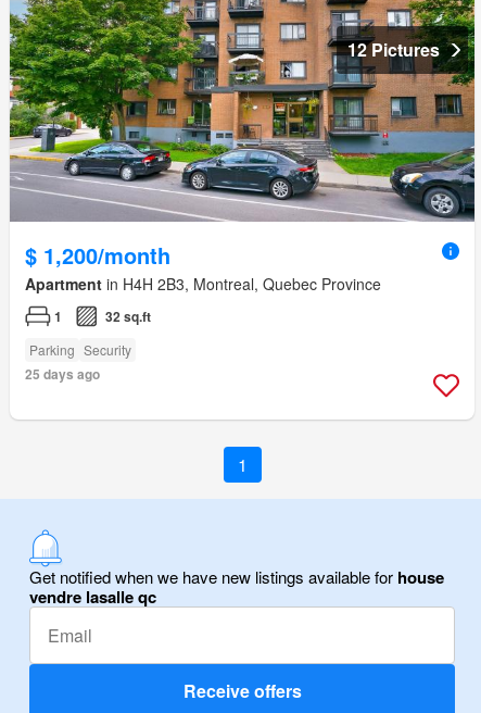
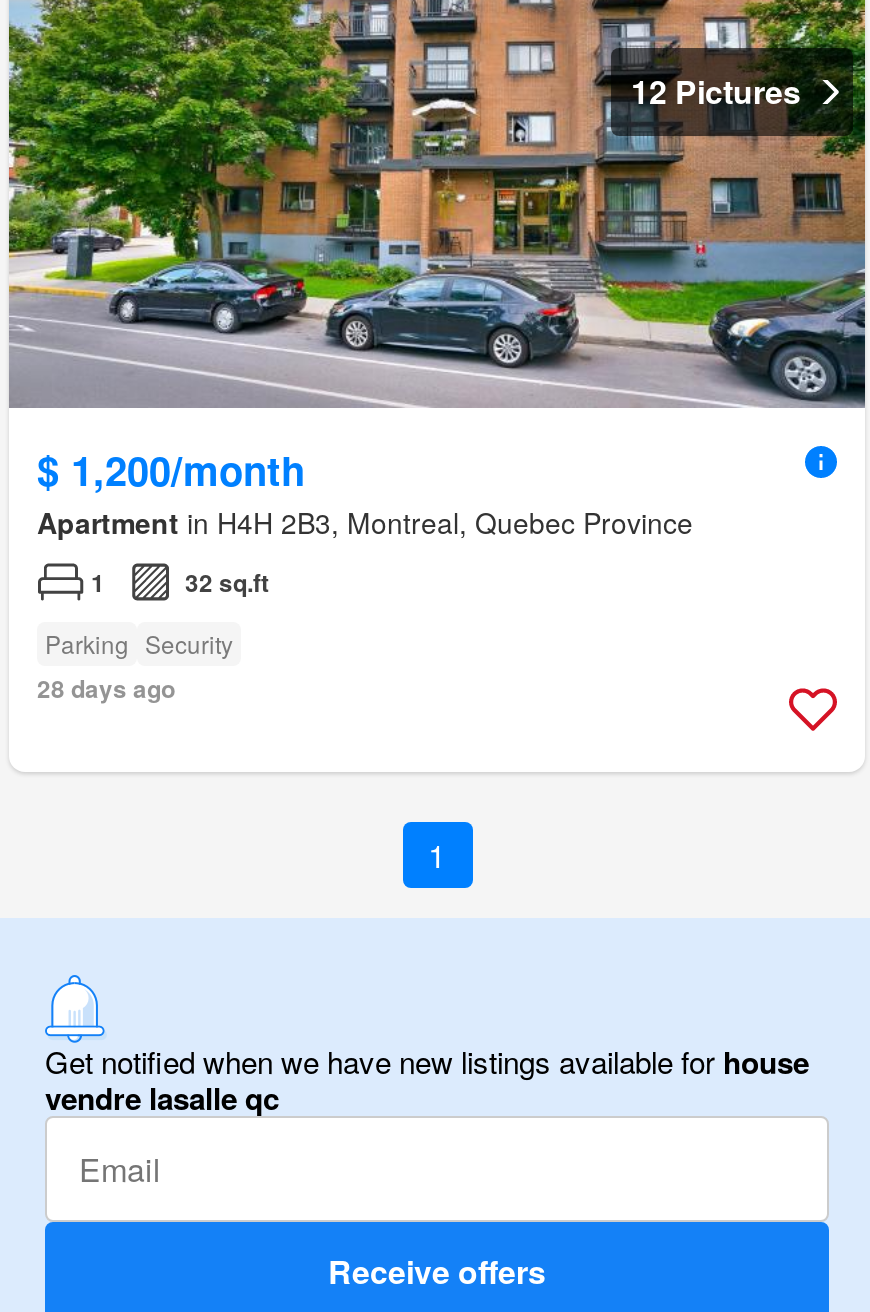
[25,365,100,384] 25 days ago -> [37,671,175,707] 28 days ago

